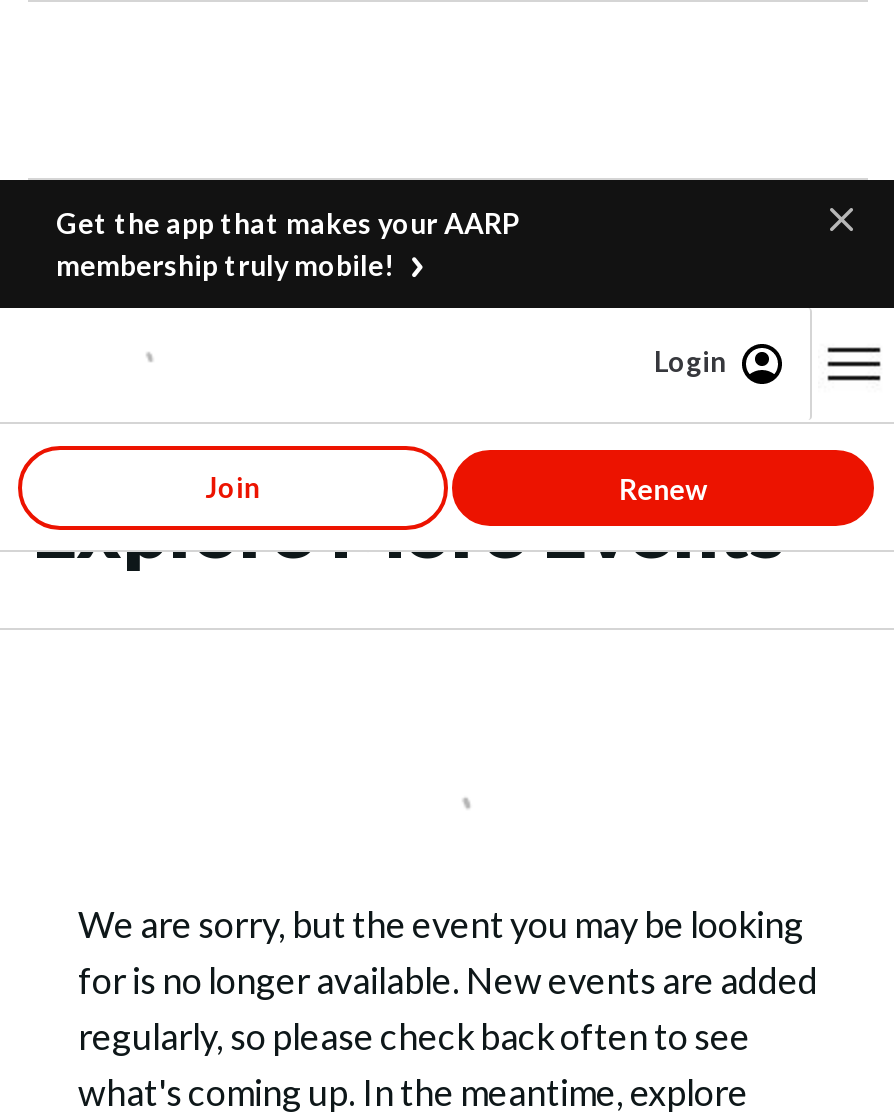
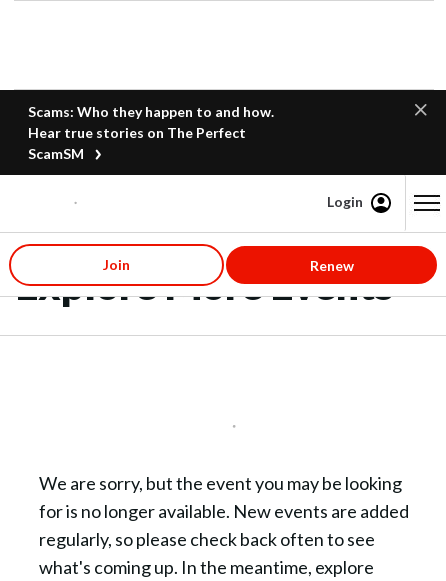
[56,206,520,282] Get the app that makes your AARP | membership truly mobile! -> [28,103,274,162] Scams: Who they happen to and how. | Hear true stories on The Perfect | ScamSM

